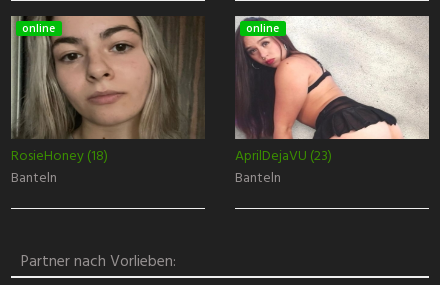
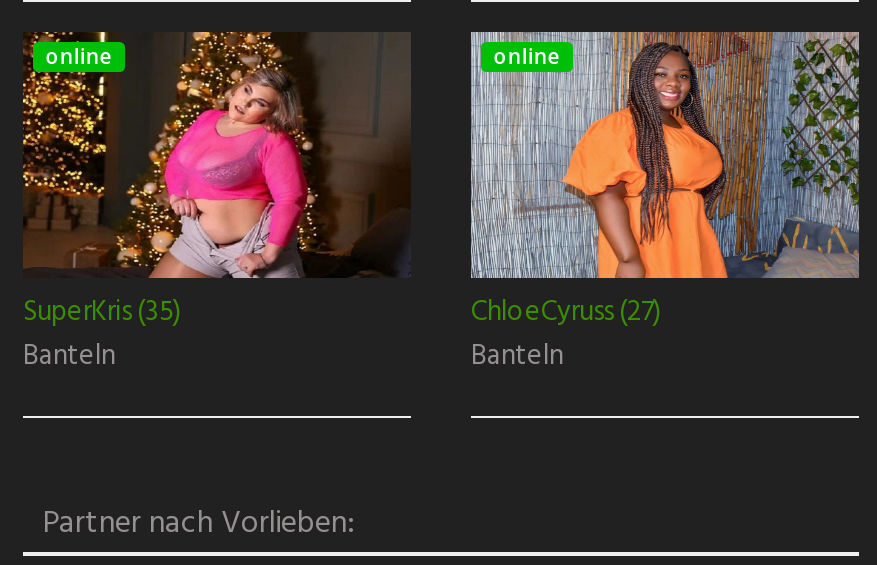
[10,15,204,168] [image] | RosieHoney (18) -> [21,30,409,336] [image] | SuperKris (35)
[235,15,430,168] [image] | AprilDejaVU (23) -> [469,32,859,336] [image] | ChloeCyruss (27)

